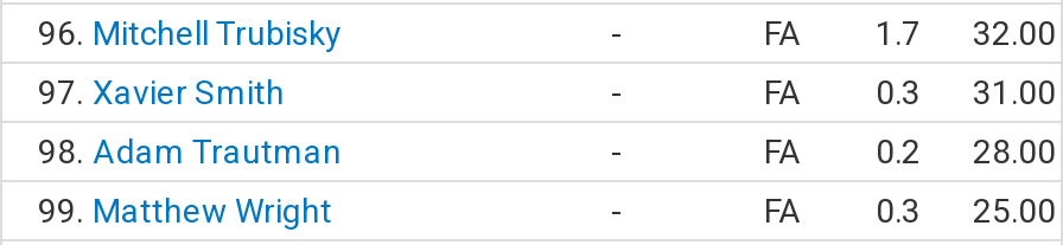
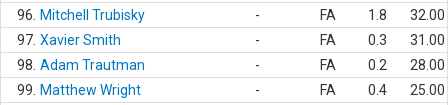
[764,14,1056,52] FA 1.7 32.00 -> [320,7,445,23] FA 1.8 32.00
[764,192,1056,230] FA 0.3 25.00 -> [320,82,445,98] FA 0.4 25.00

